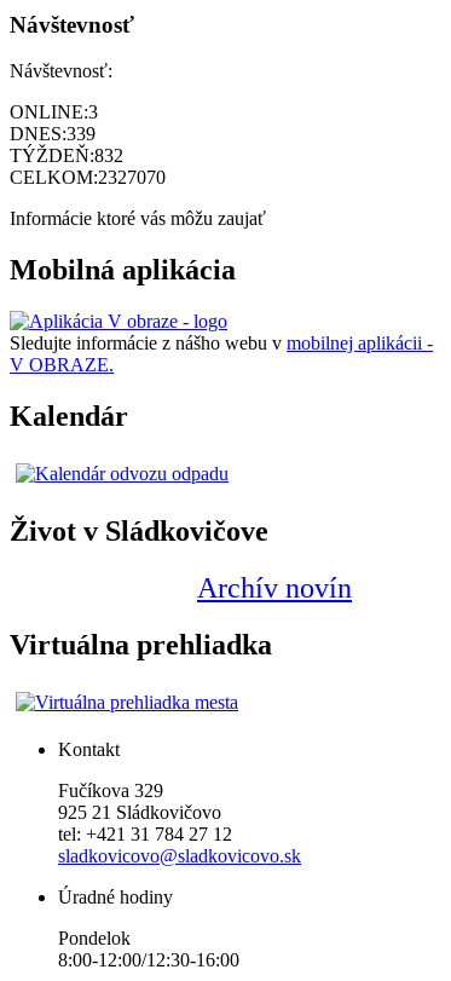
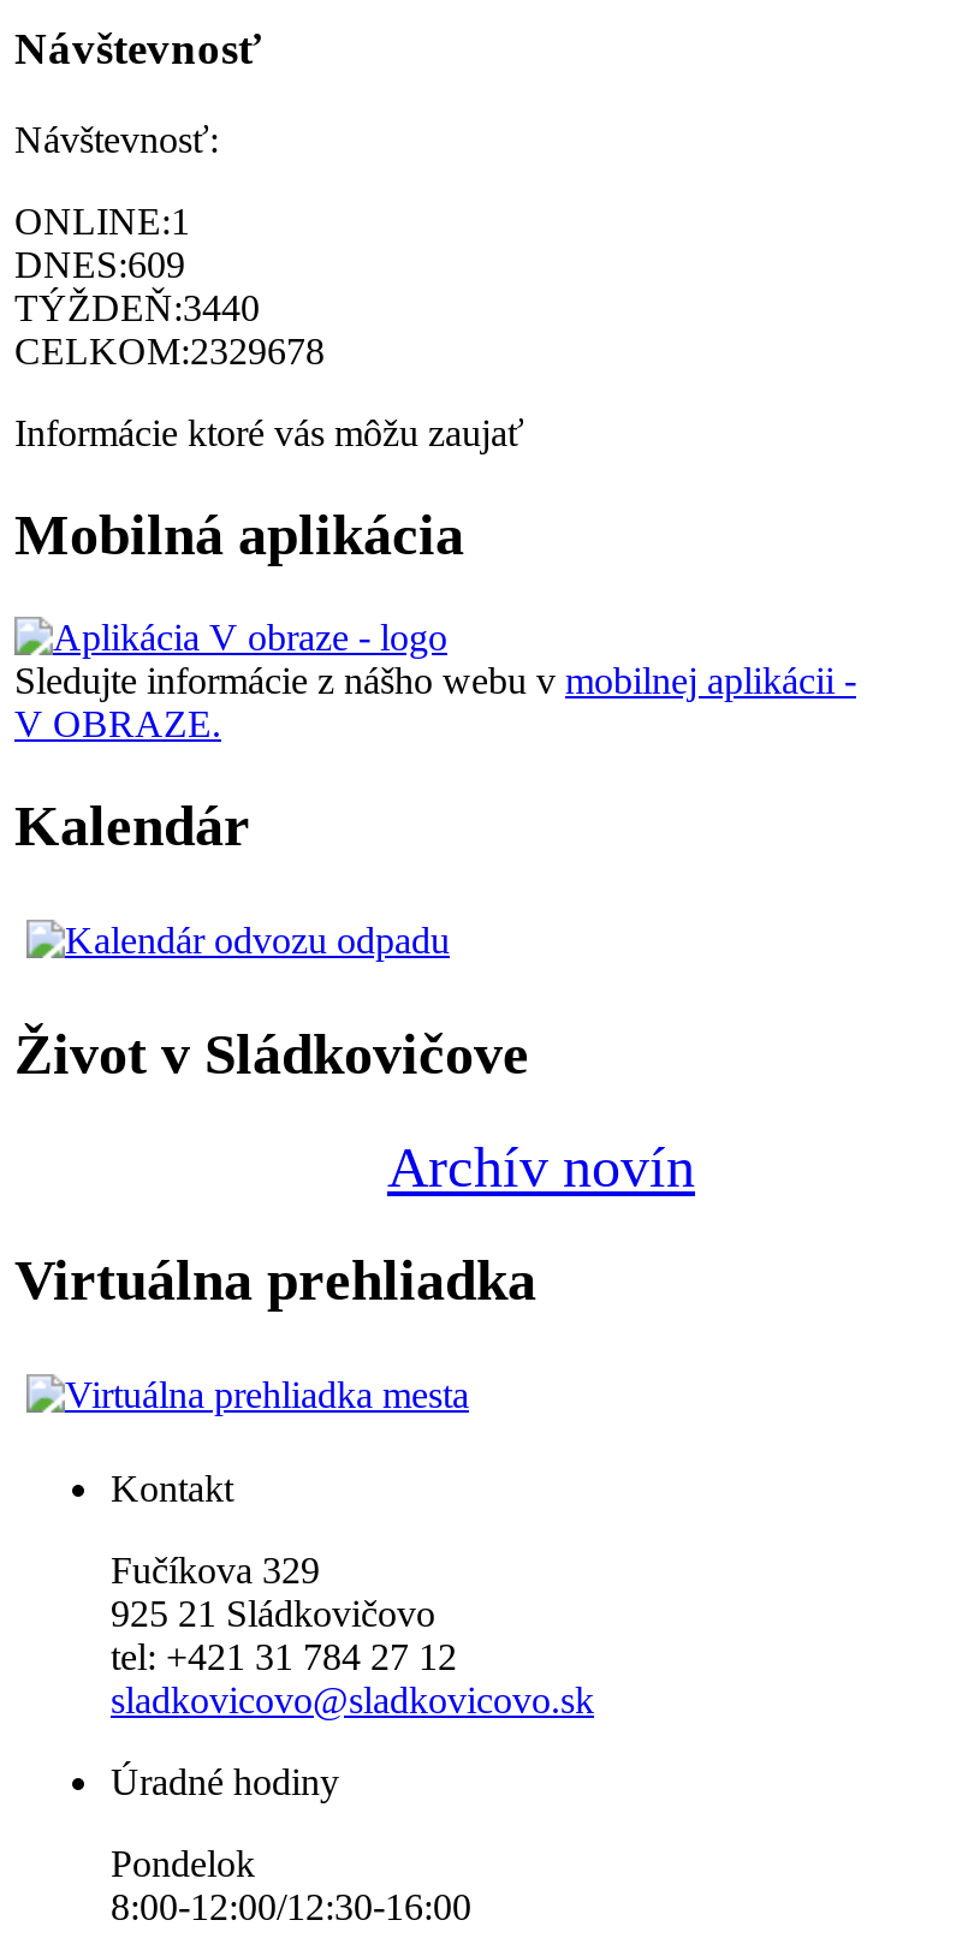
[10,102,98,123] ONLINE:3 -> [14,202,190,243] ONLINE:1
[10,124,96,144] DNES:339 -> [14,245,185,286] DNES:609
[10,146,123,166] TÝŽDEŇ:832 -> [14,288,260,329] TÝŽDEŇ:3440
[10,167,166,188] CELKOM:2327070 -> [14,332,325,372] CELKOM:2329678

